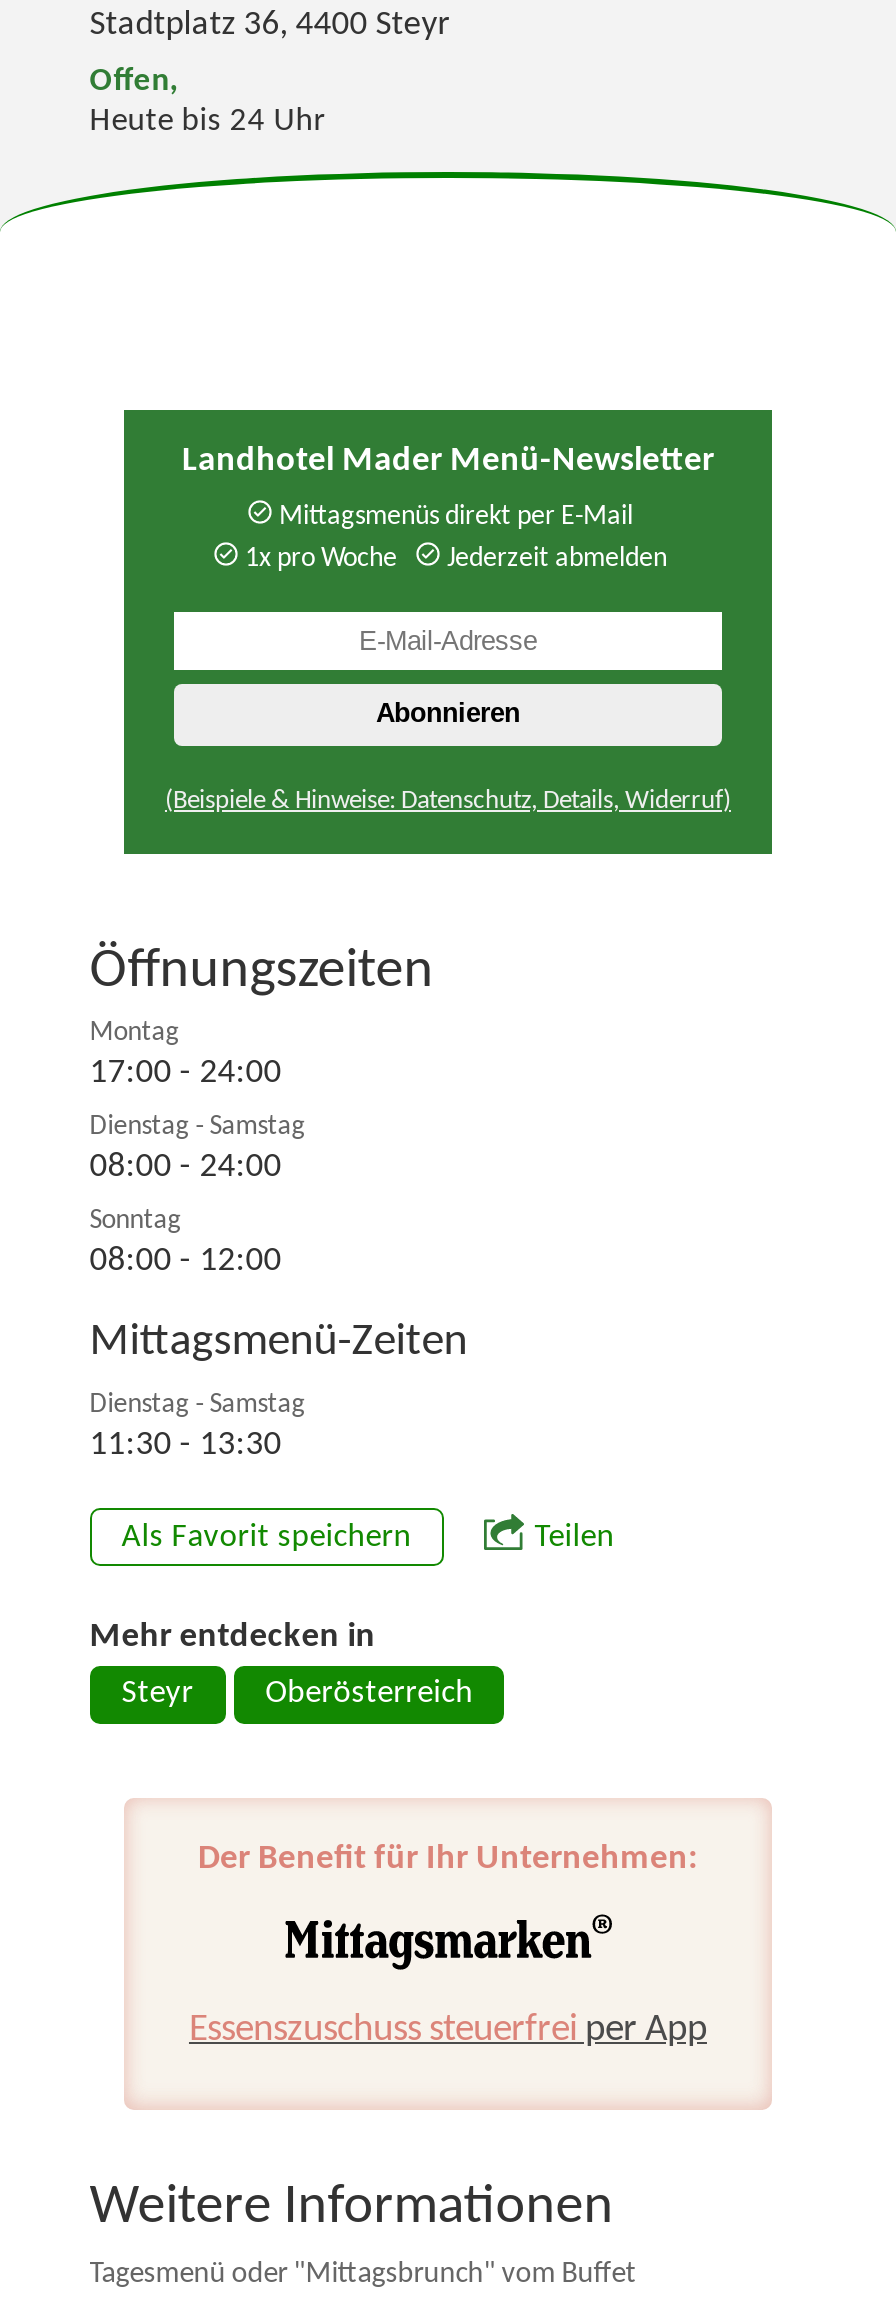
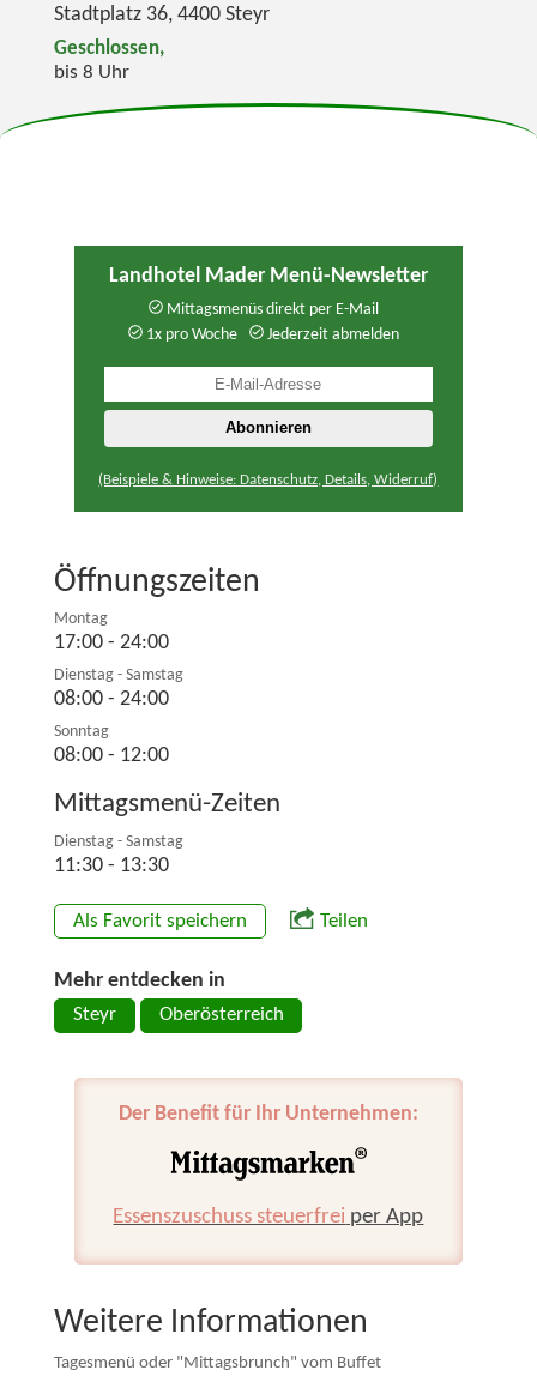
[90,67,326,139] Offen, | Heute bis 24 Uhr -> [54,40,164,83] Geschlossen, | bis 8 Uhr

